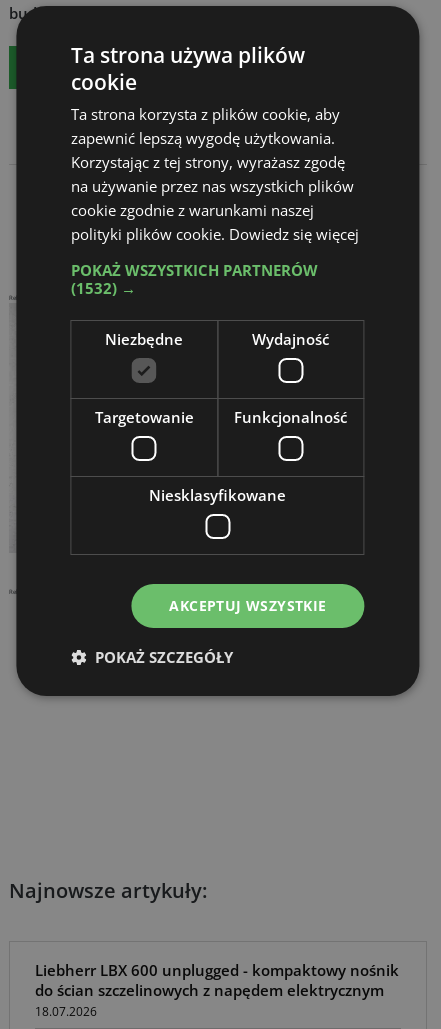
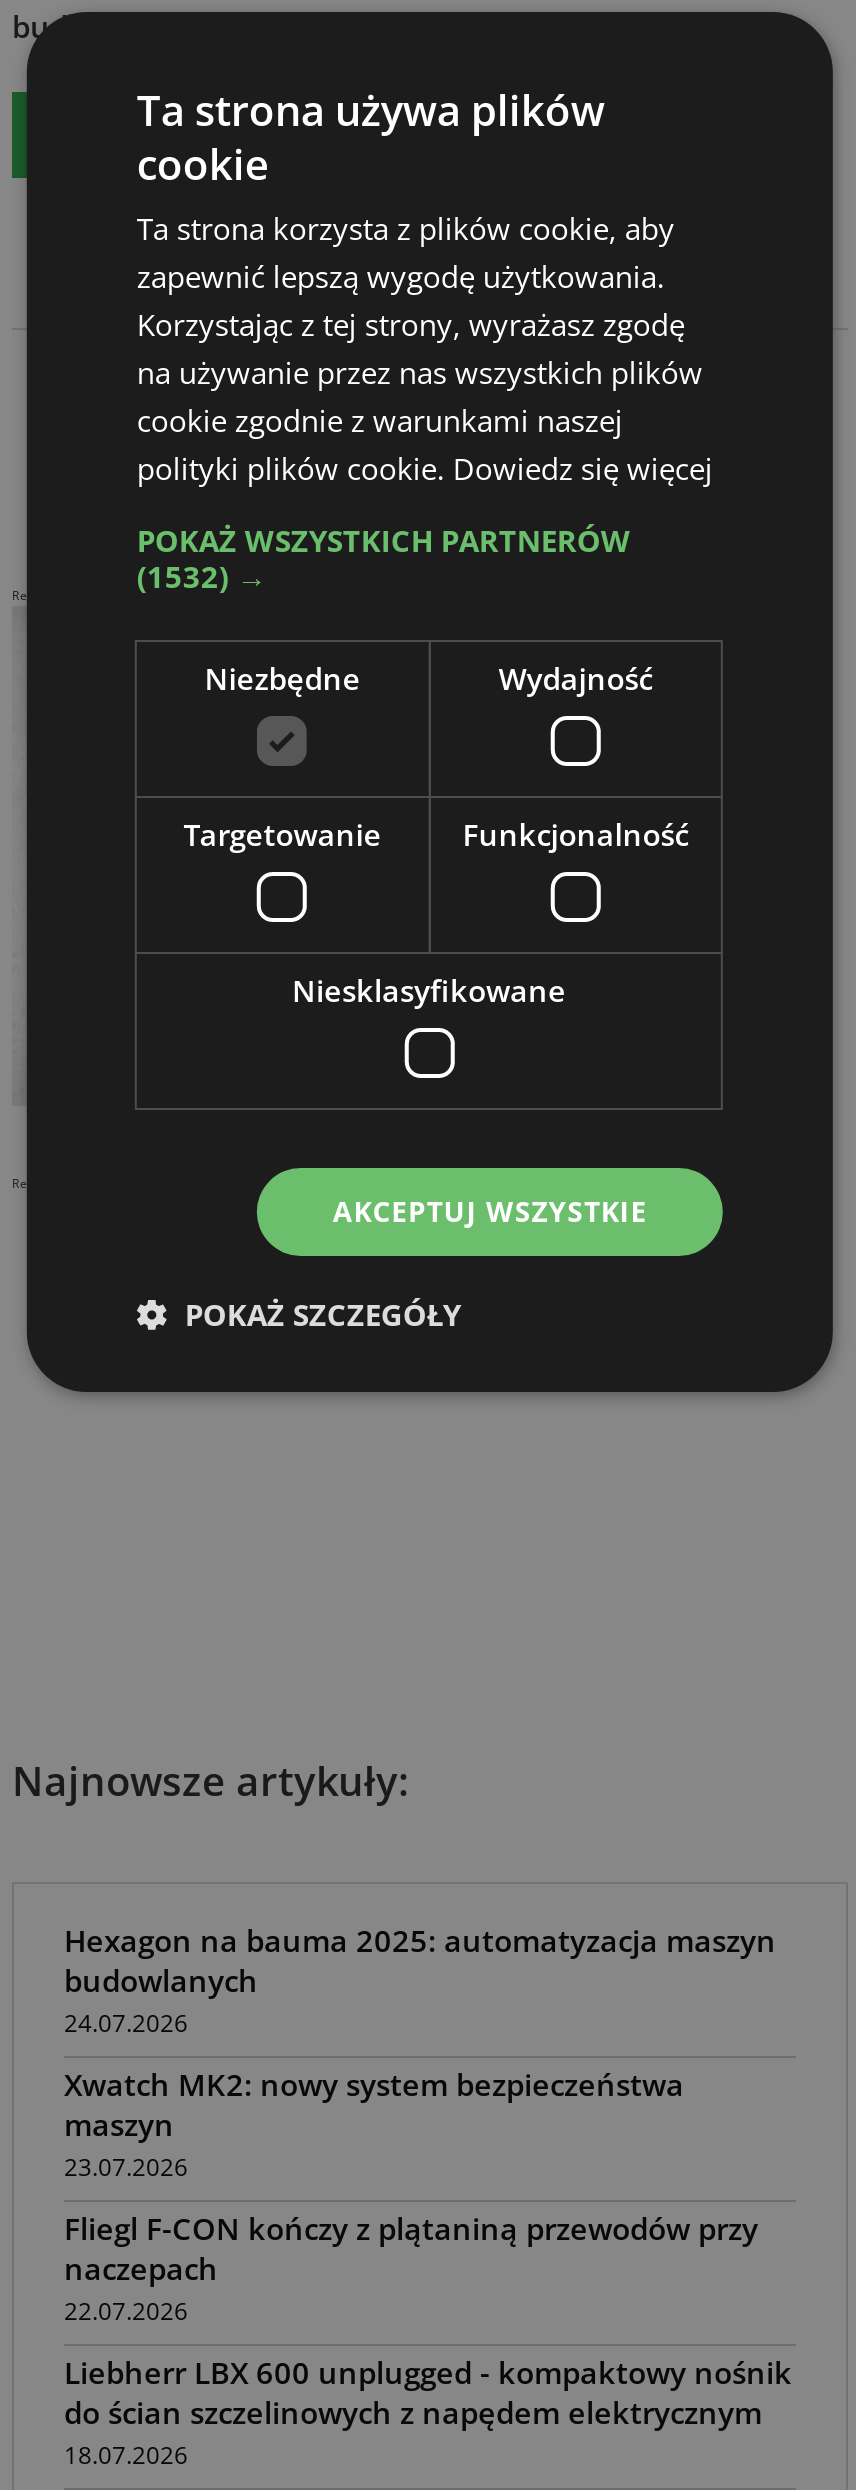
none -> [64,1920,776,2328] Hexagon na bauma 2025: automatyzacja maszyn | budowlanych | 24.07.2026 | Xwatch MK2: nowy system bezpieczeństwa | maszyn | 23.07.2026 | Fliegl F-CON kończy z plątaniną przewodów przy | naczepach | 22.07.2026

